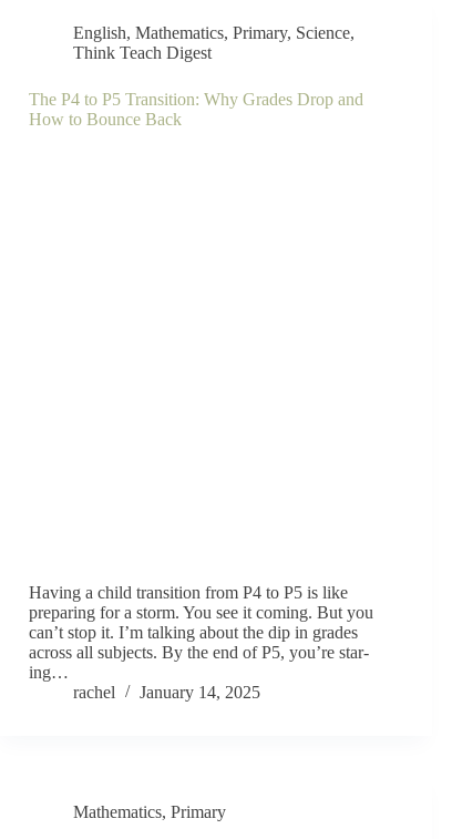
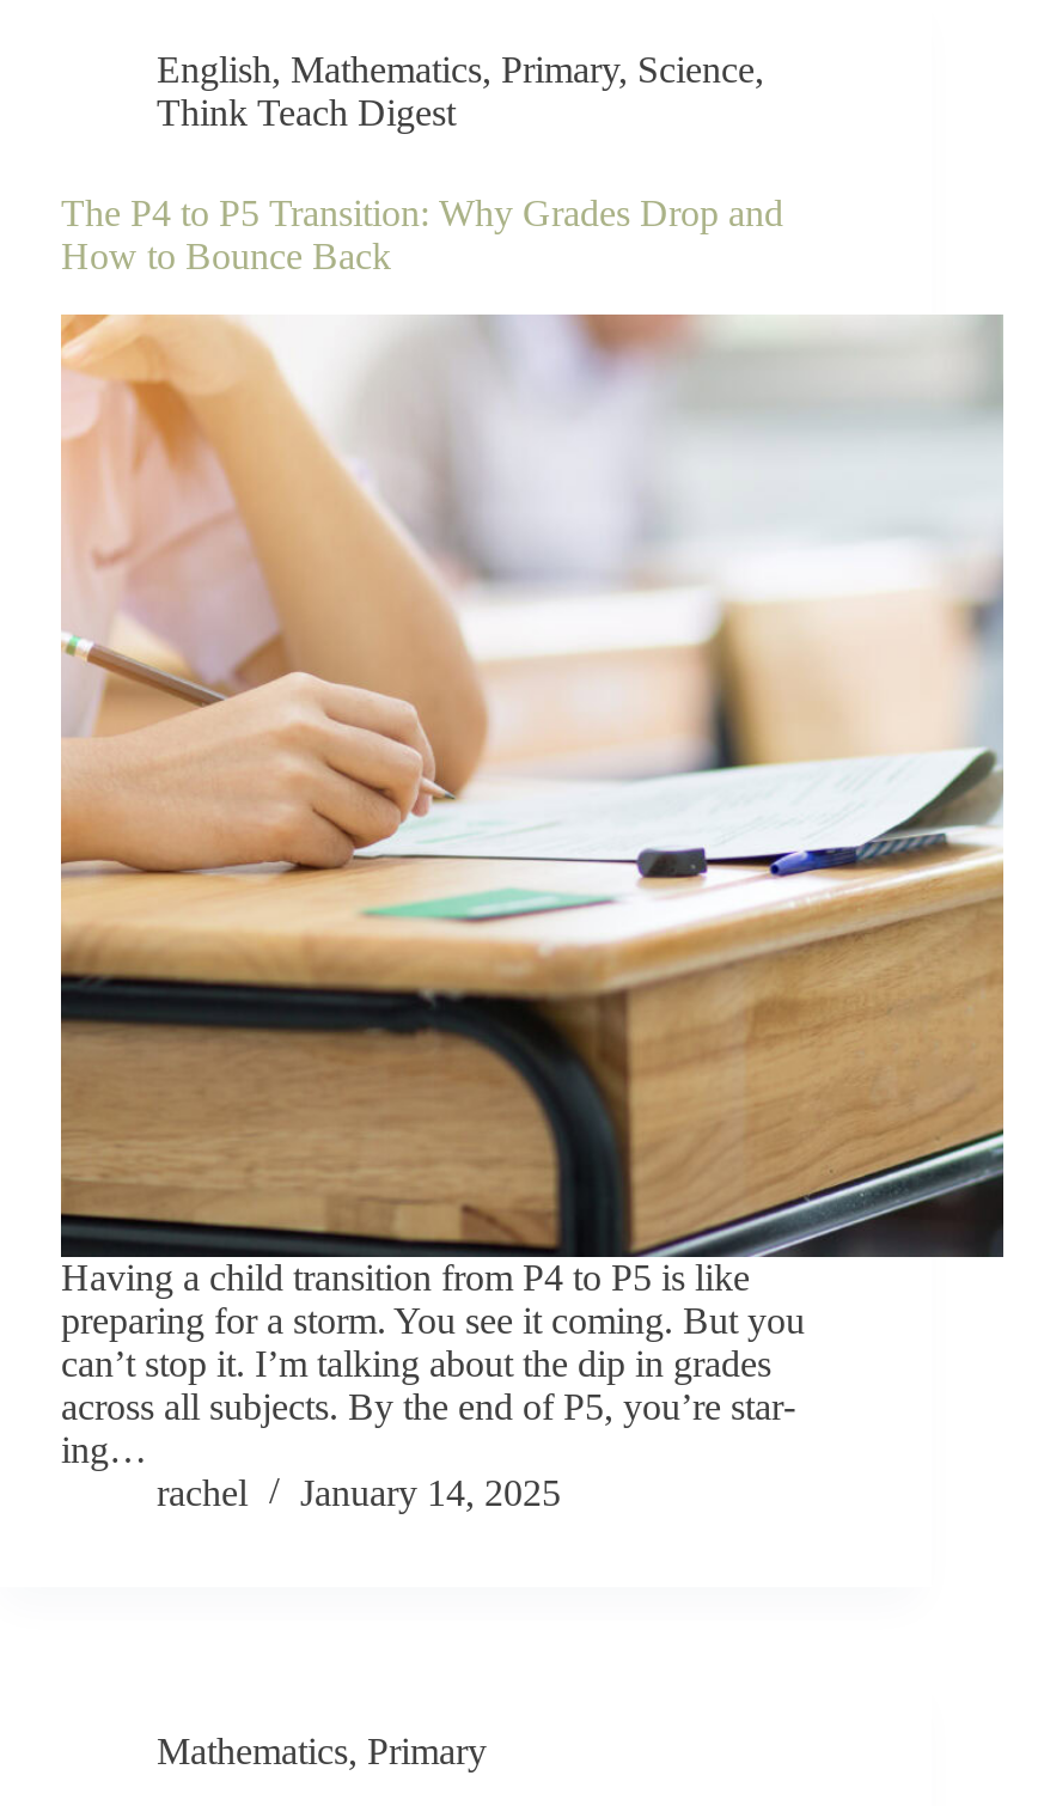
none -> [59,312,1006,1259] [image]

